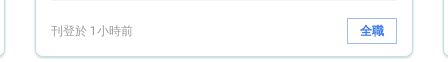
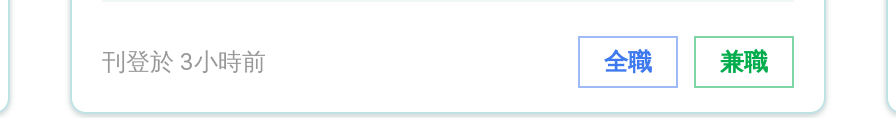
[51,23,133,37] 刊登於 1小時前 -> [102,47,266,75] 刊登於 3小時前
none -> [720,47,768,75] 兼職

